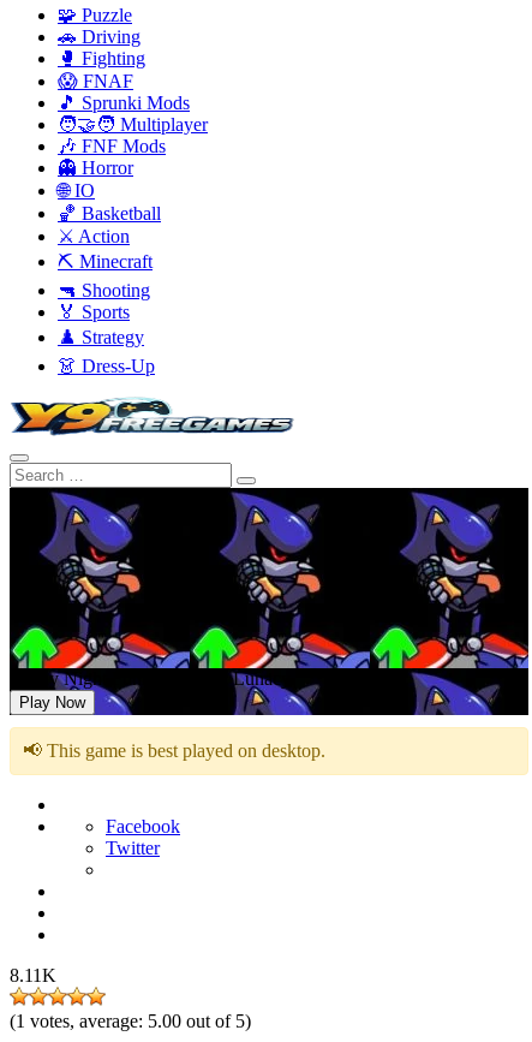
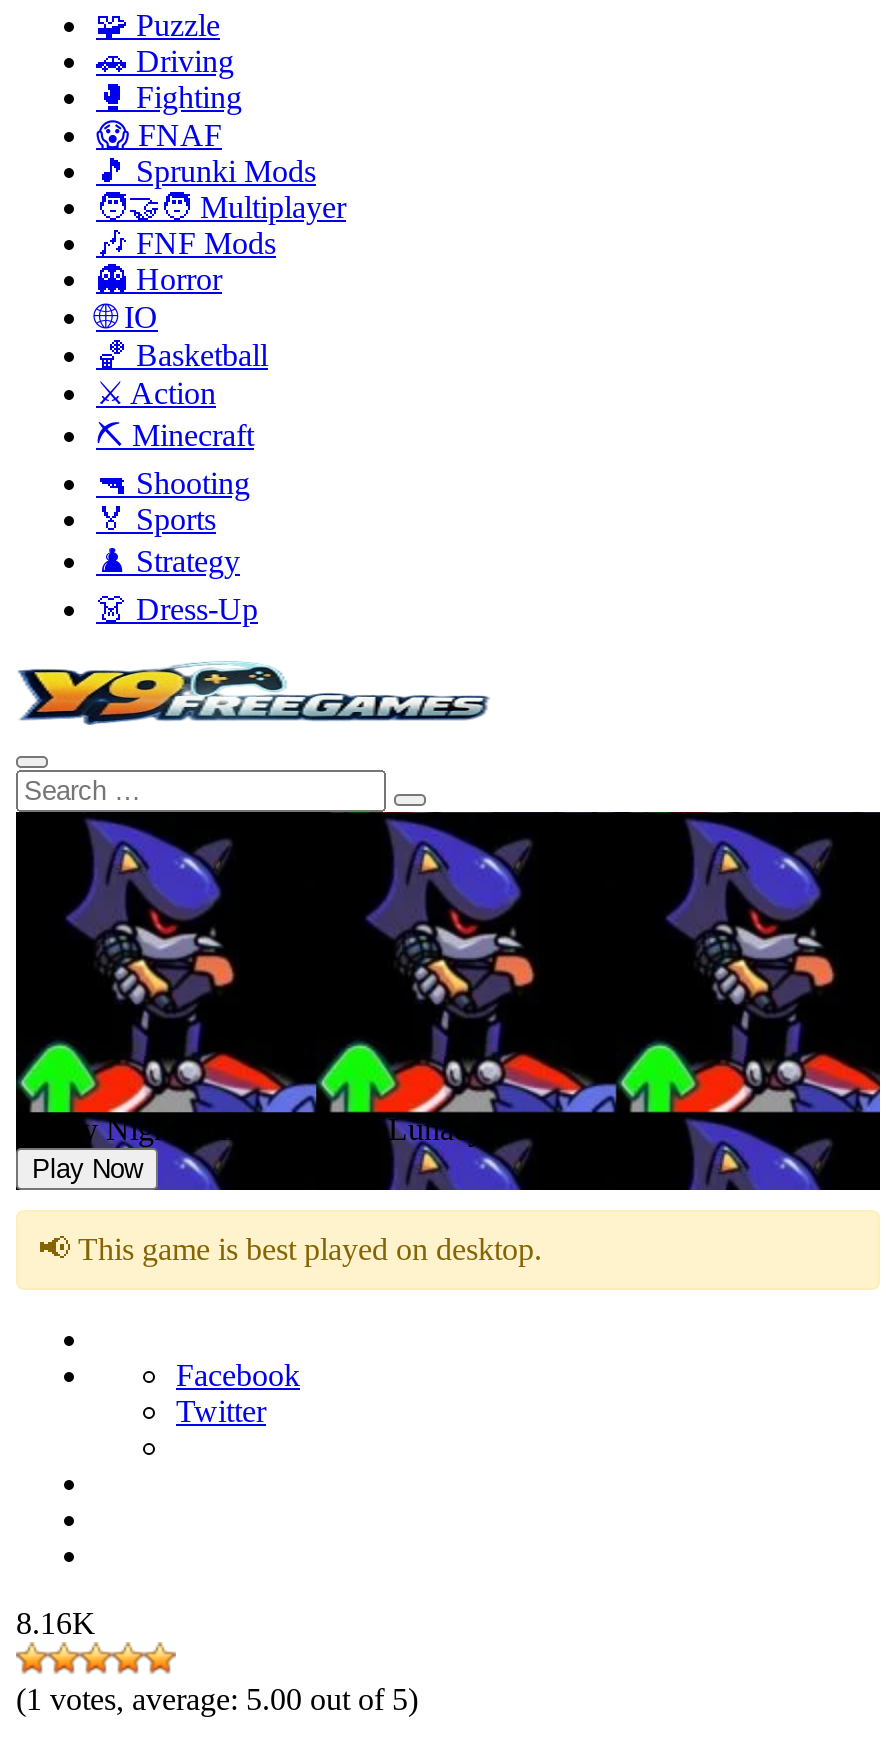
[10,965,56,986] 8.11K -> [16,1606,96,1640] 8.16K

